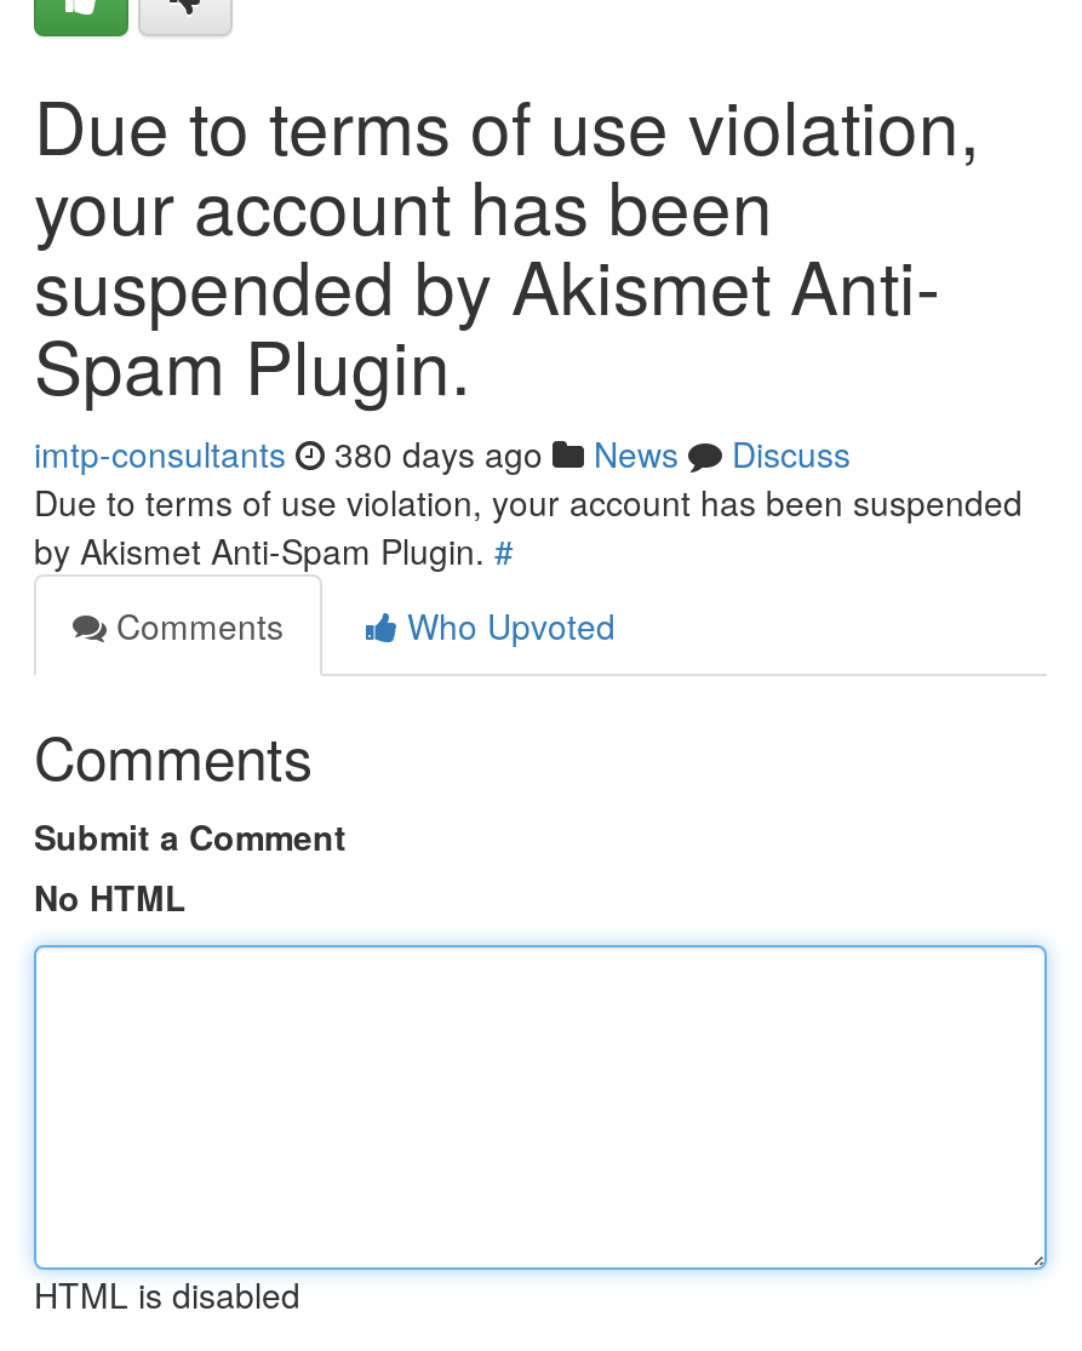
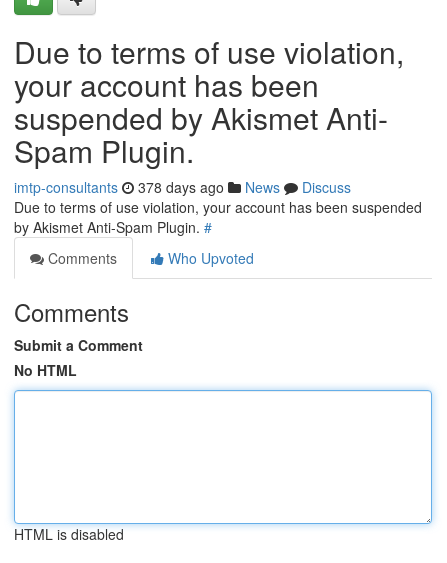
[34,429,851,477] imtp-consultants 380 days ago News Discuss -> [14,177,351,197] imtp-consultants 378 days ago News Discuss

